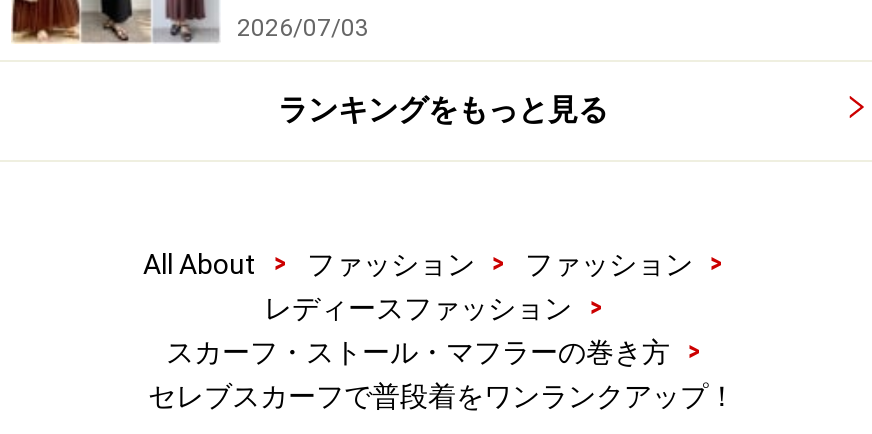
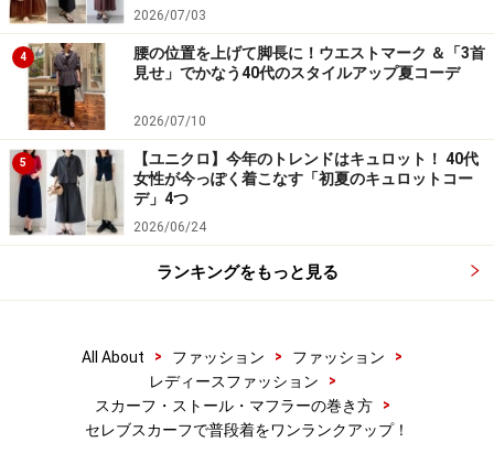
none -> [10,149,118,236] [image]
none -> [20,42,485,235] [image] | 4 | 腰の位置を上げて脚長に！ウエストマーク ＆「3首 | 見せ」でかなう40代のスタイルアップ夏コーデ | 2026/07/10 | 5 | 【ユニクロ】今年のトレンドはキュロット！ 40代 | 女性が今っぽく着こなす「初夏のキュロットコー | デ」4つ | 2026/06/24

